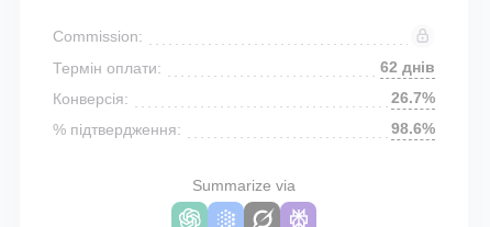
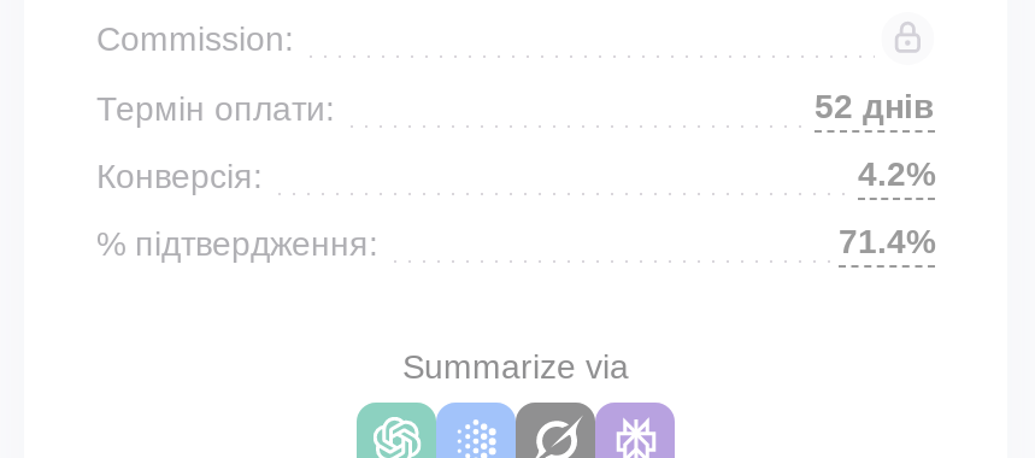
[380,58,435,76] 62 днів -> [815,87,935,125] 52 днів
[391,89,435,106] 26.7% -> [858,154,935,193] 4.2%
[391,120,435,137] 98.6% -> [839,222,935,260] 71.4%

